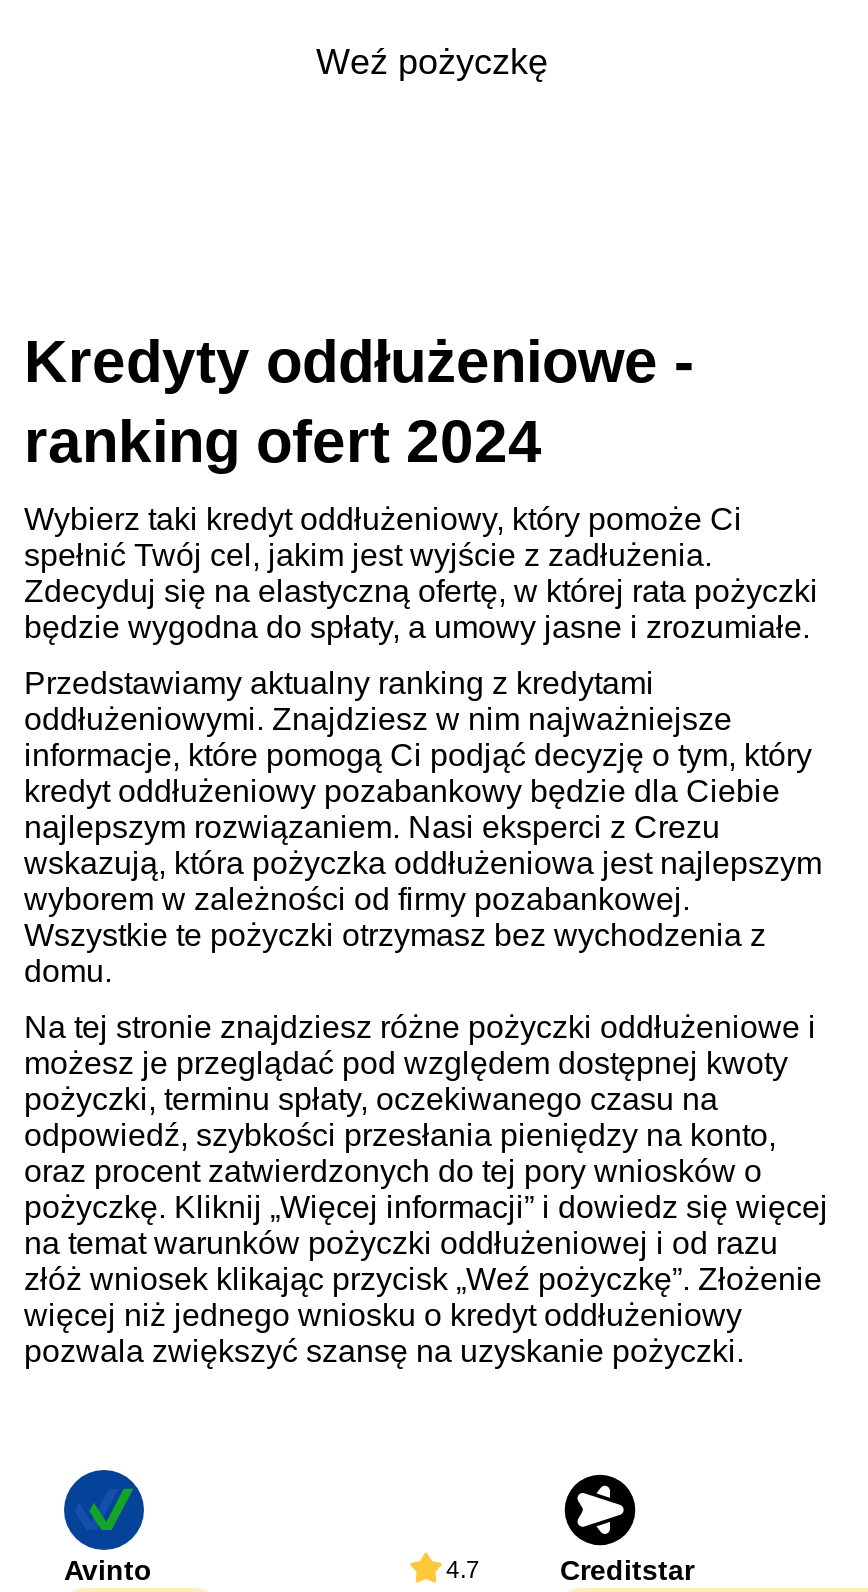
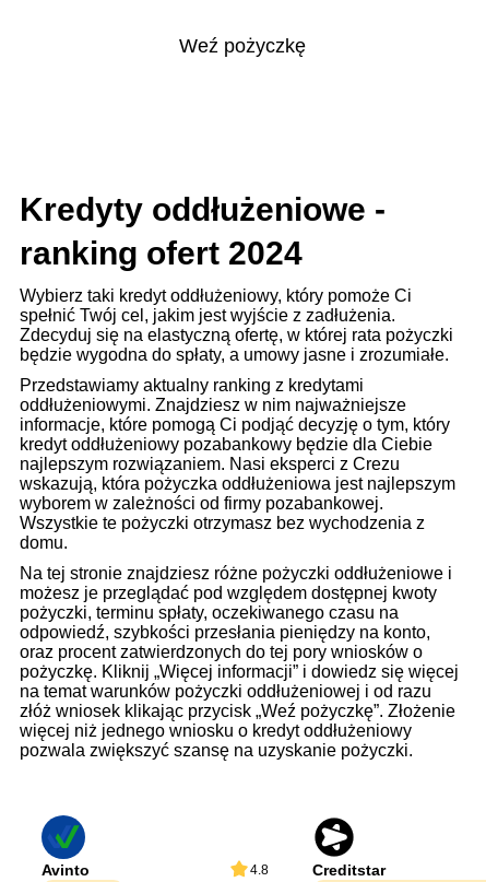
[446,1555,480,1583] 4.7 -> [250,862,269,877] 4.8

